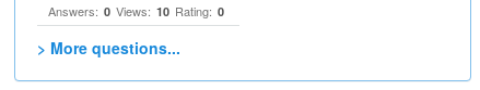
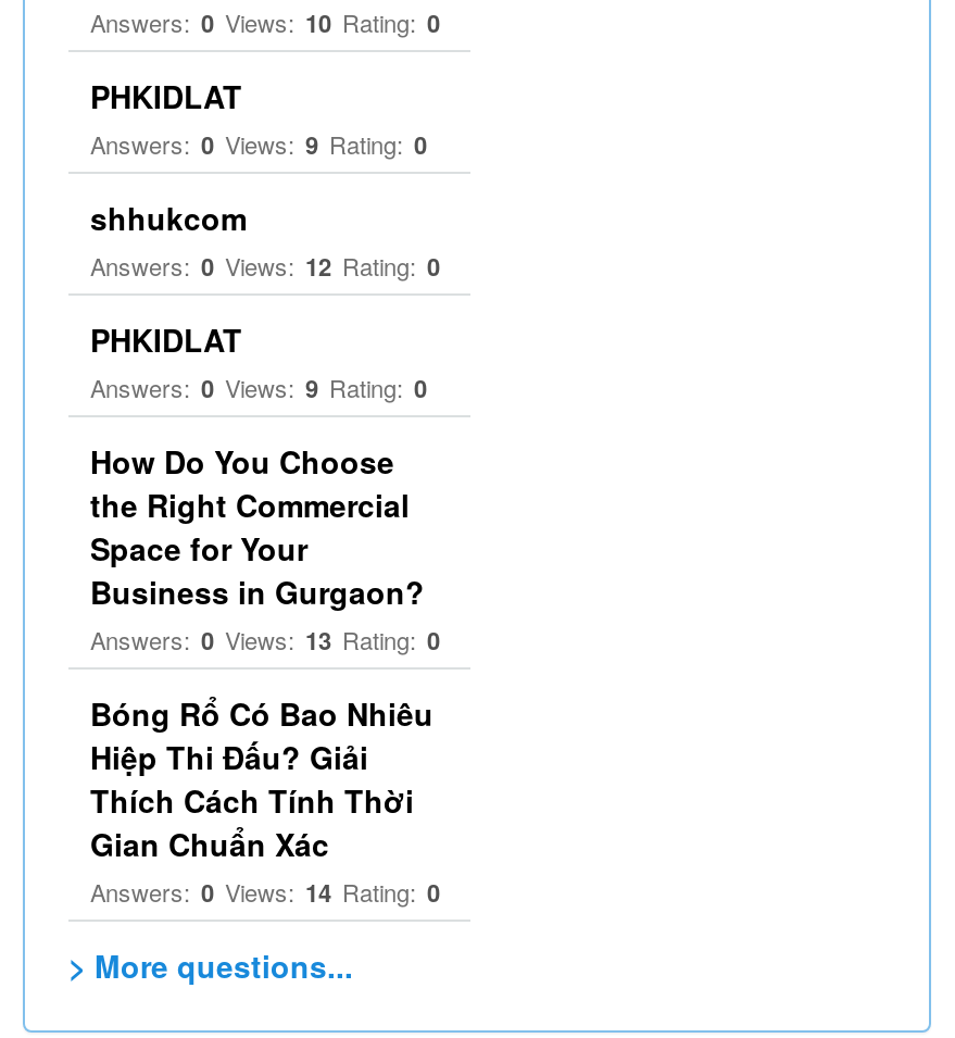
none -> [90,74,440,909] PHKIDLAT | Answers: 0 Views: 9 Rating: 0 | shhukcom | Answers: 0 Views: 12 Rating: 0 | PHKIDLAT | Answers: 0 Views: 9 Rating: 0 | How Do You Choose | the Right Commercial | Space for Your | Business in Gurgaon? | Answers: 0 Views: 13 Rating: 0 | Bóng Rổ Có Bao Nhiêu | Hiệp Thi Đấu? Giải | Thích Cách Tính Thời | Gian Chuẩn Xác | Answers: 0 Views: 14 Rating: 0

